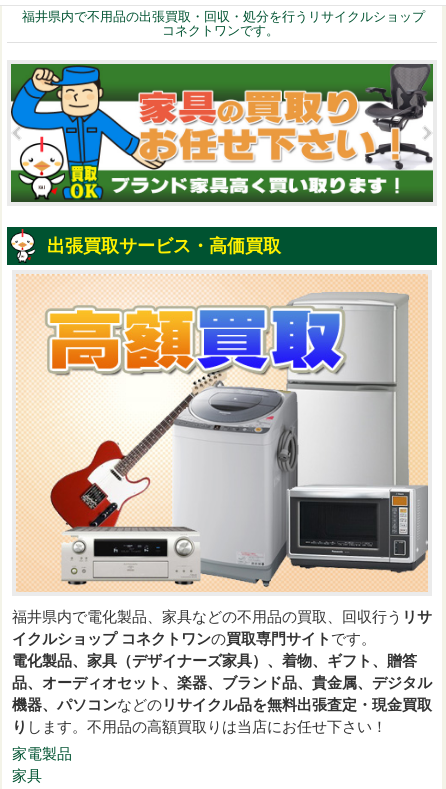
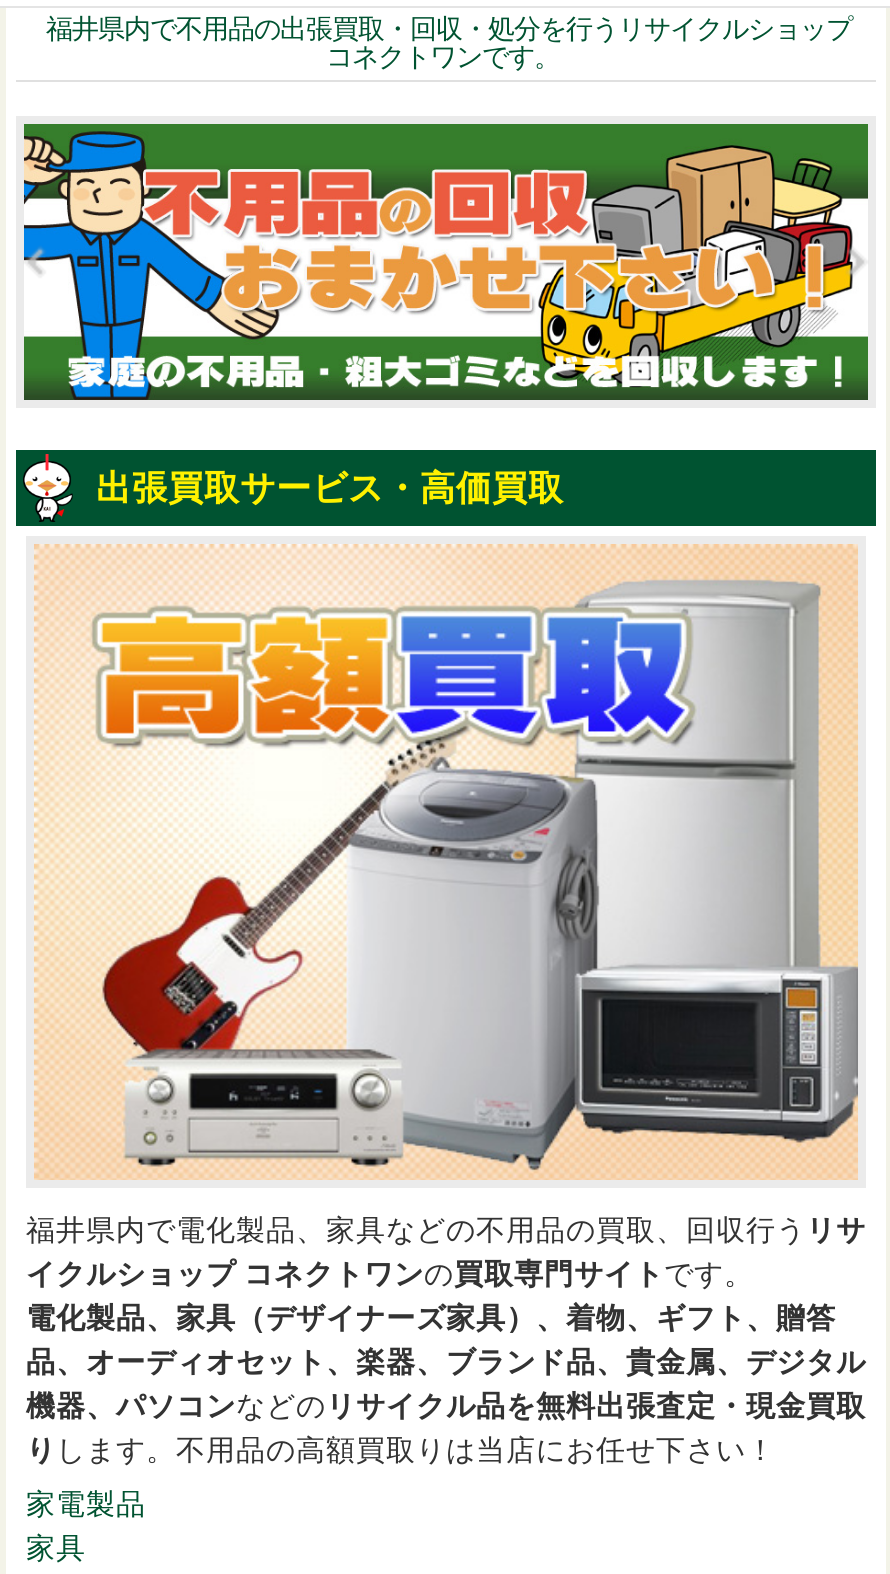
[10,64,433,201] [image] -> [22,124,868,398] [image]

